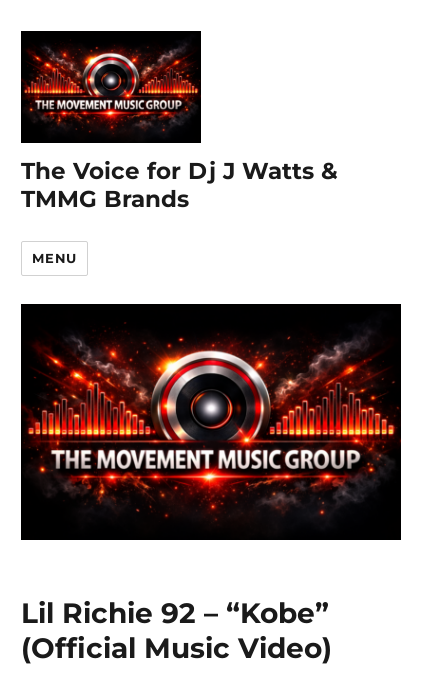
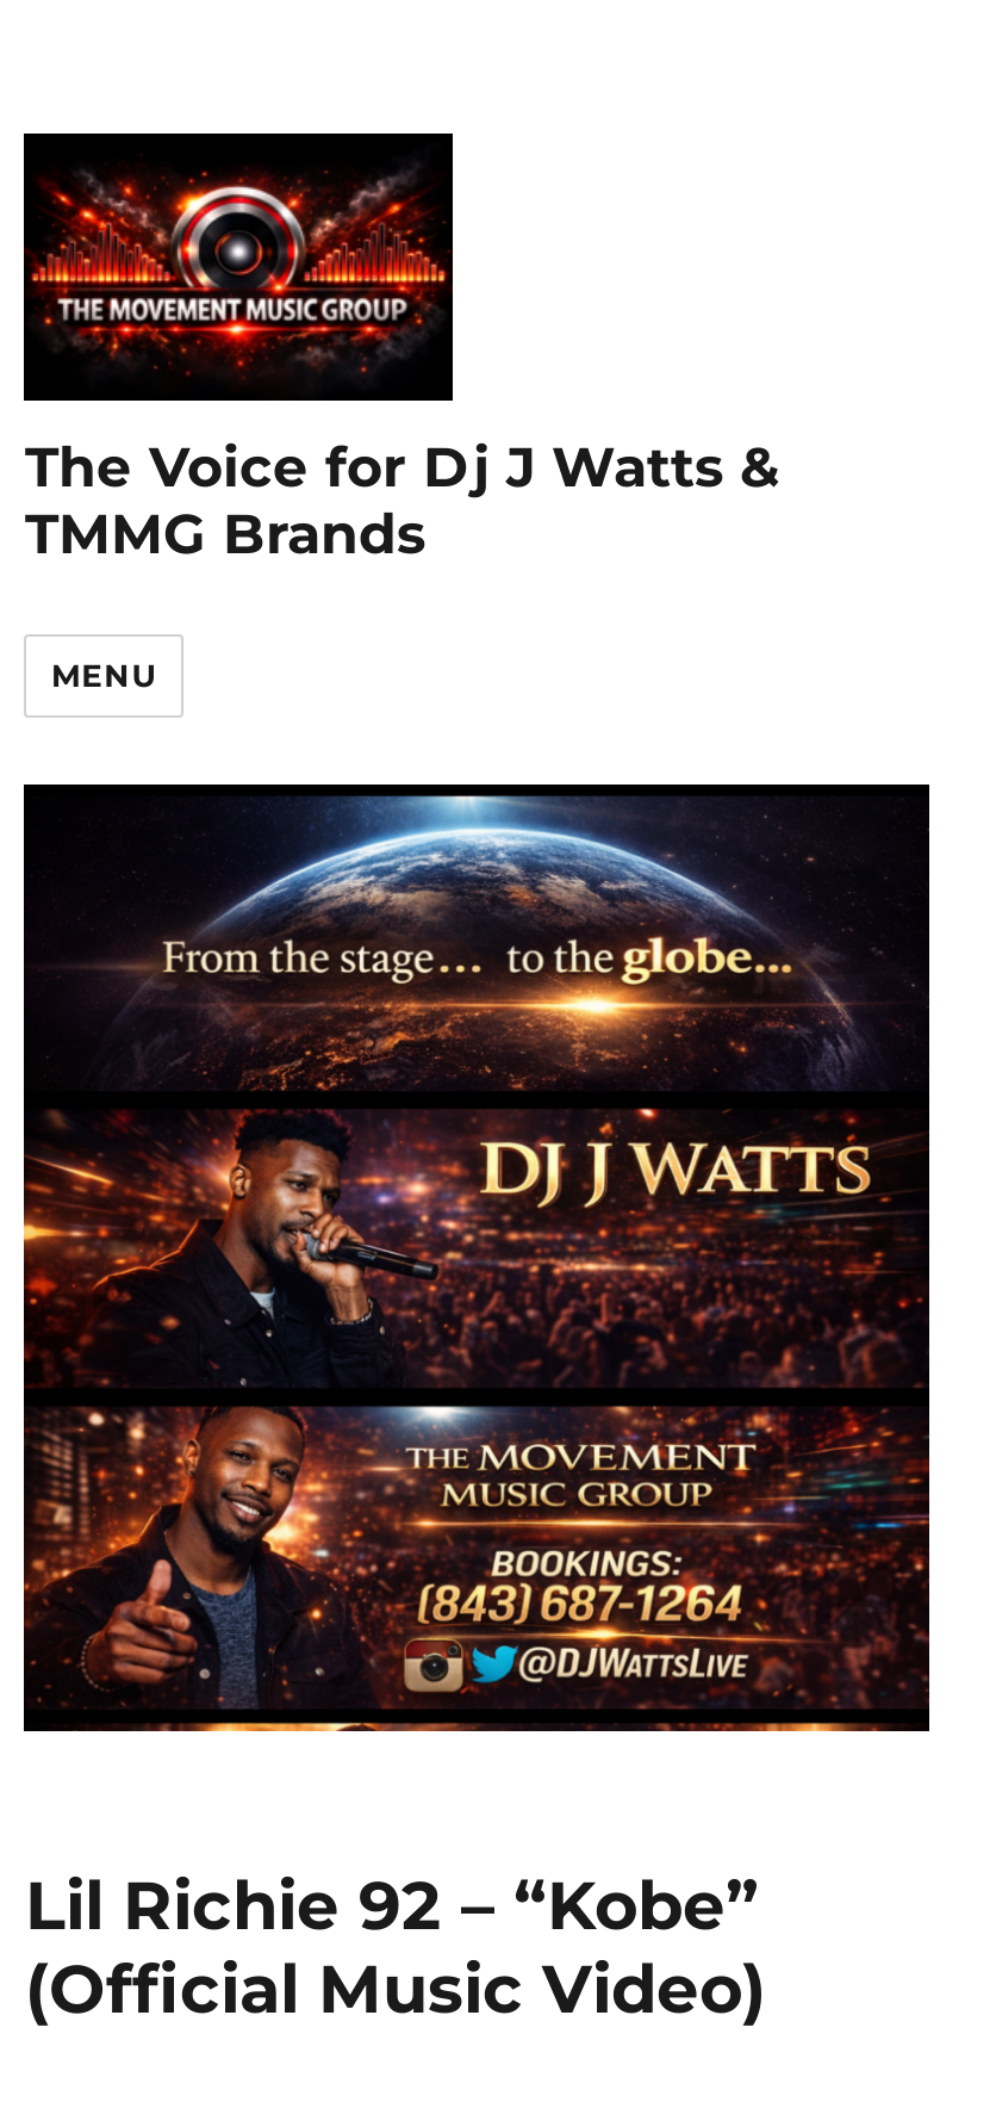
[21,309,398,530] [image] -> [21,794,929,1734] [image]

